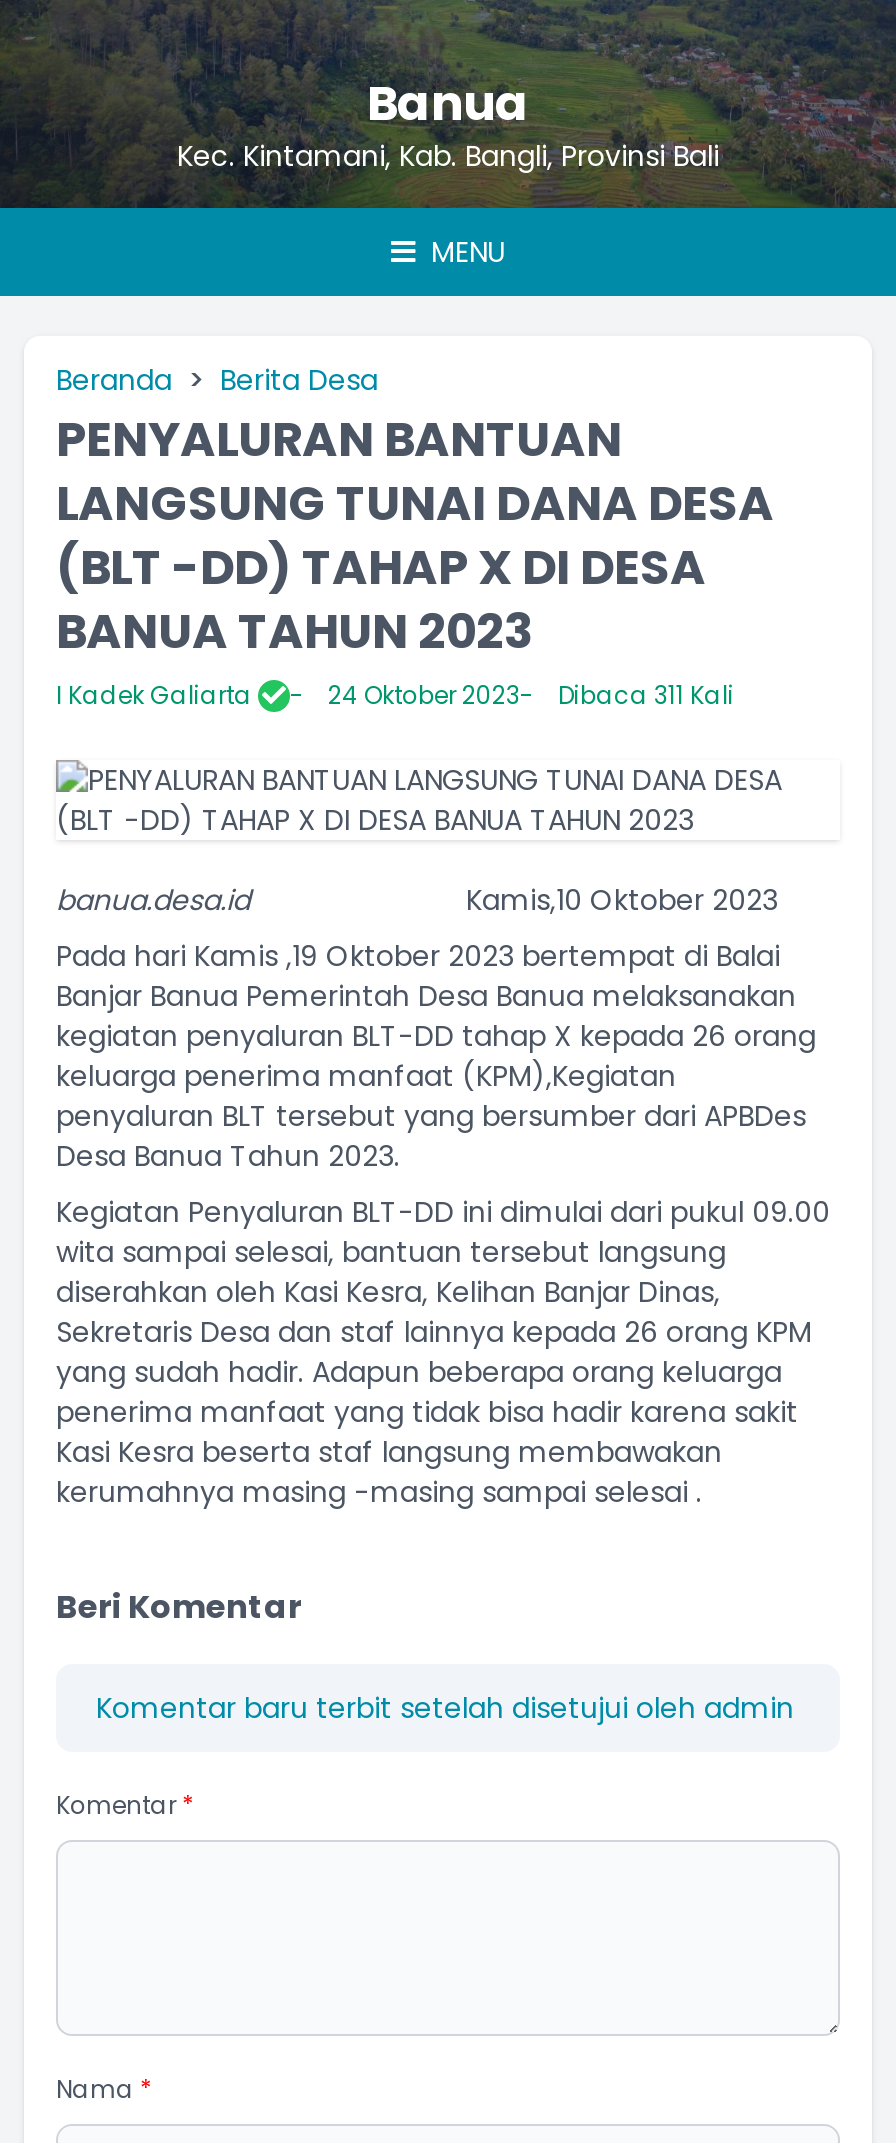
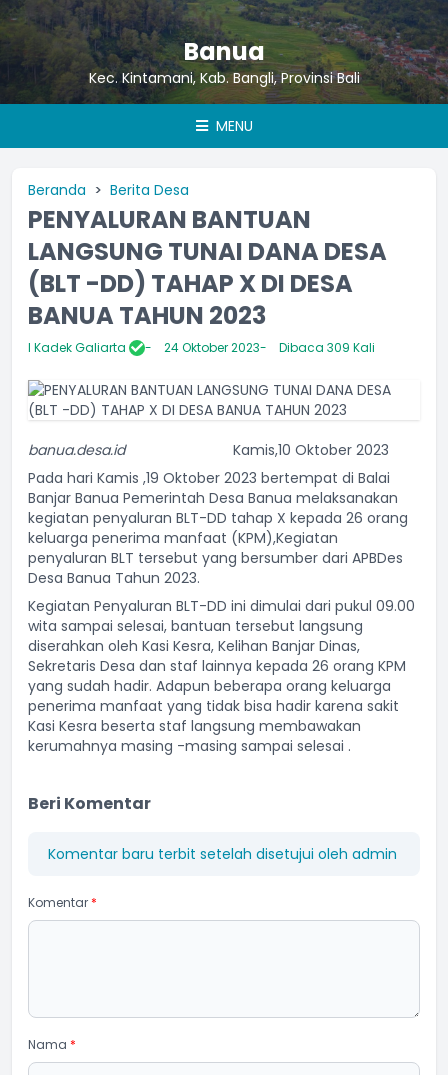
[328,678,734,712] 24 Oktober 2023 Dibaca 311 Kali -> [164,339,375,356] 24 Oktober 2023 Dibaca 309 Kali

